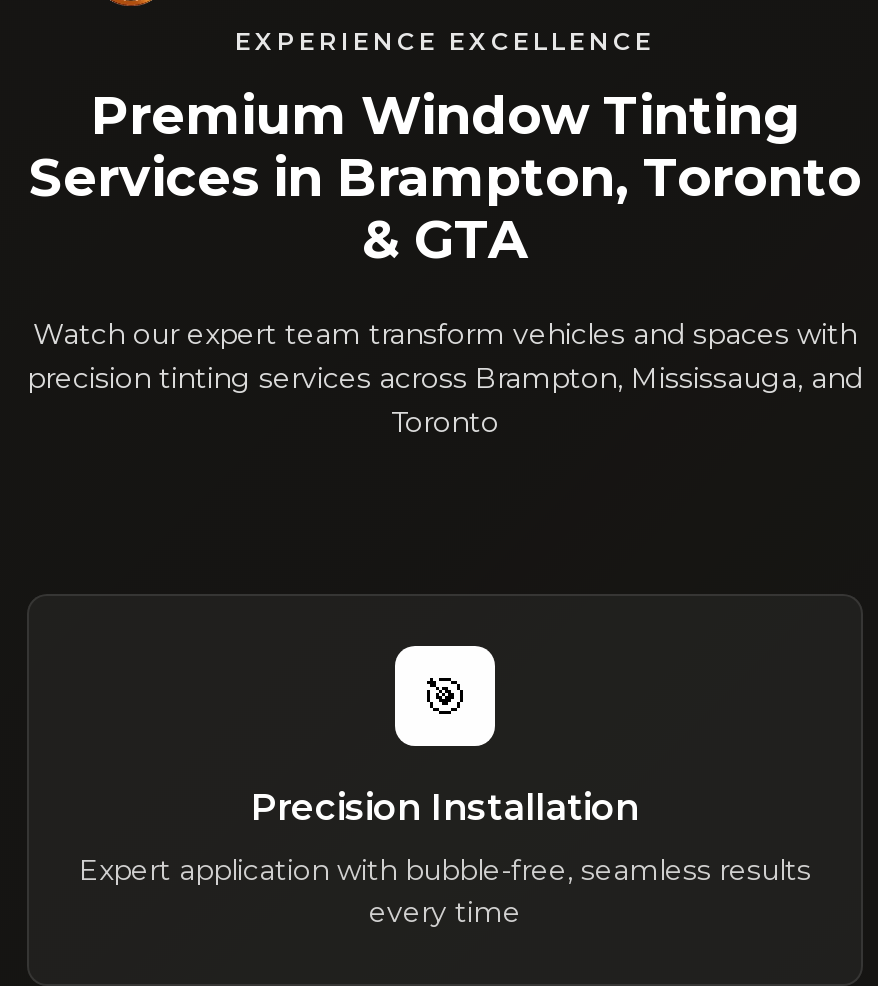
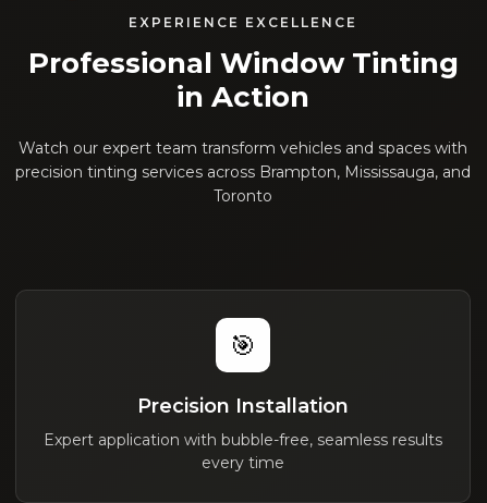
[29,84,861,272] Premium Window Tinting | Services in Brampton, Toronto | & GTA -> [28,46,458,114] Professional Window Tinting | in Action

